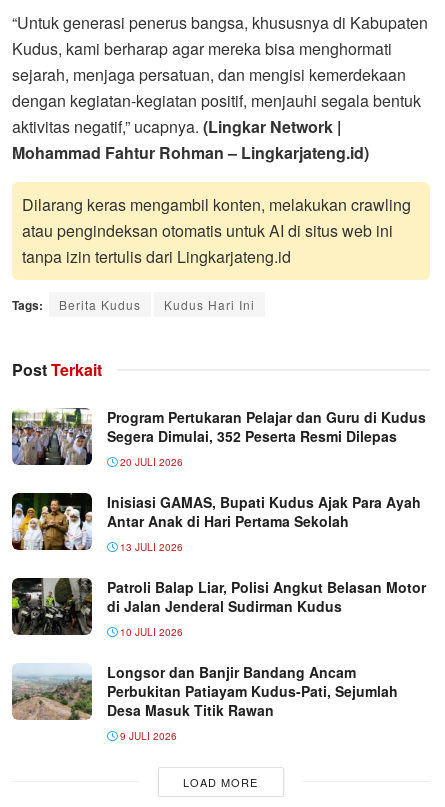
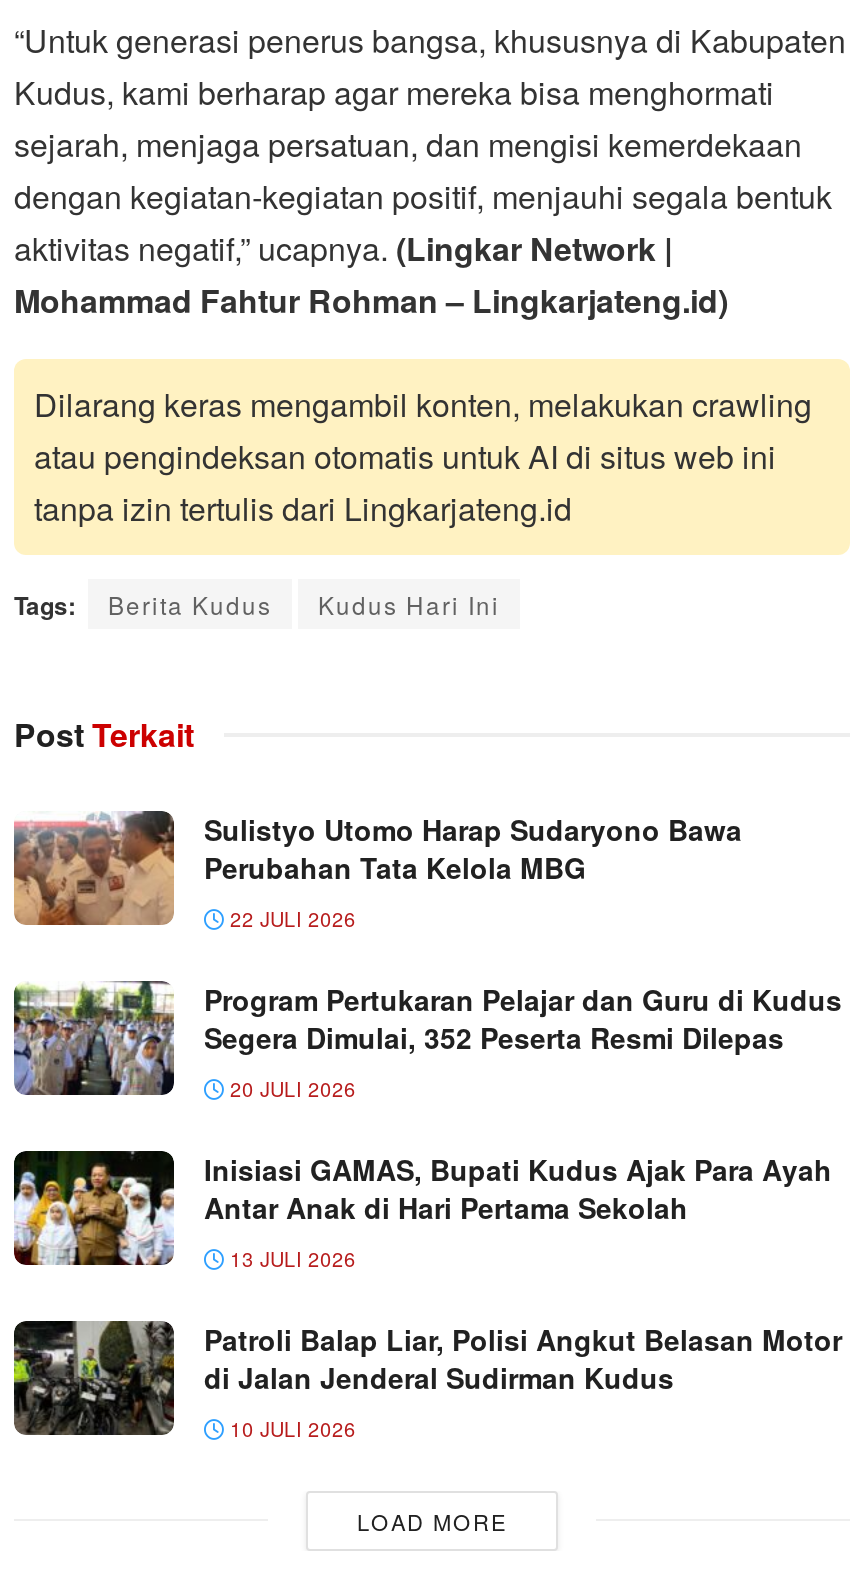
none -> [12,808,742,932] [image] | Sulistyo Utomo Harap Sudaryono Bawa | Perubahan Tata Kelola MBG | 22 JULI 2026
moved [10,406,426,638] -> [10,977,842,1442]: [image] | Program Pertukaran Pelajar dan Guru di Kudus | Segera Dimulai, 352 Peserta Resmi Dilepas | ... | di Jalan Jenderal Sudirman Kudus | 10 JULI 2026
[11,661,398,742] [image] | Longsor dan Banjir Bandang Ancam | Perbukitan Patiayam Kudus-Pati, Sejumlah | Desa Masuk Titik Rawan | 9 JULI 2026 -> none

